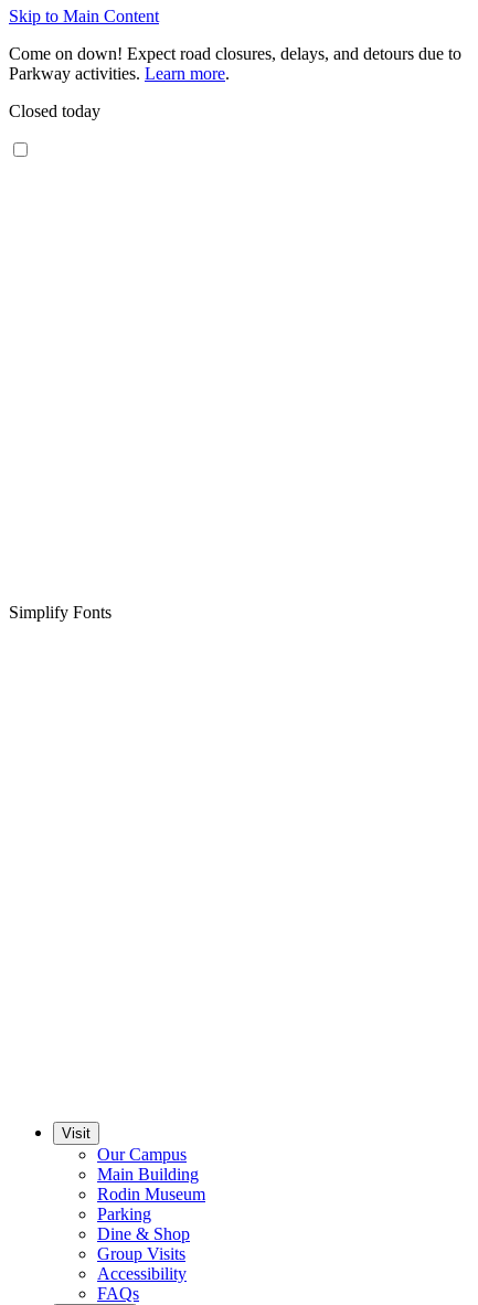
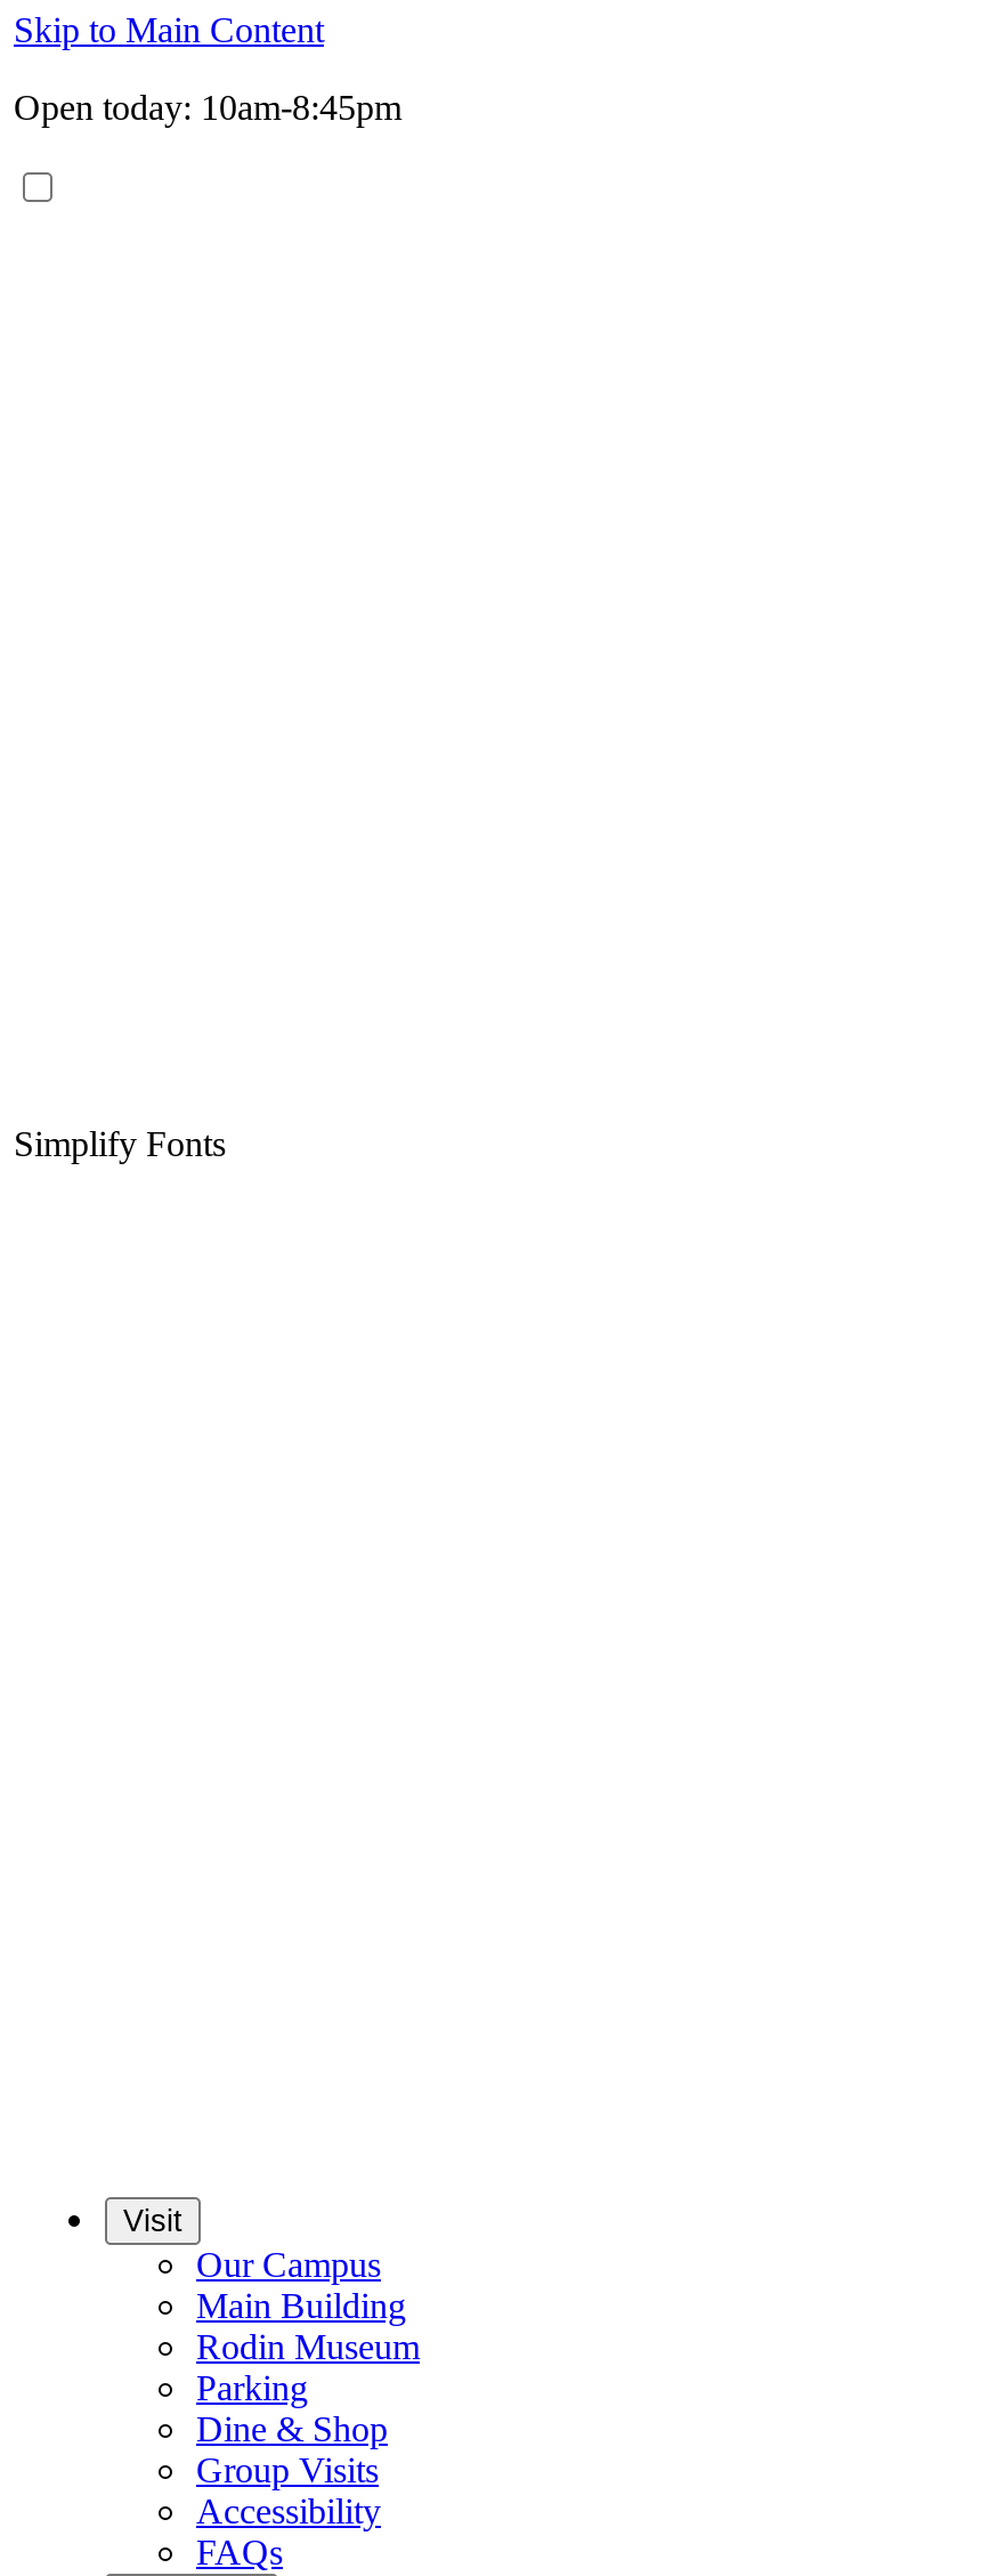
[9,44,461,120] Come on down! Expect road closures, delays, and detours due to | Parkway activities. Learn more. | Closed today -> [14,88,401,127] Open today: 10am-8:45pm

